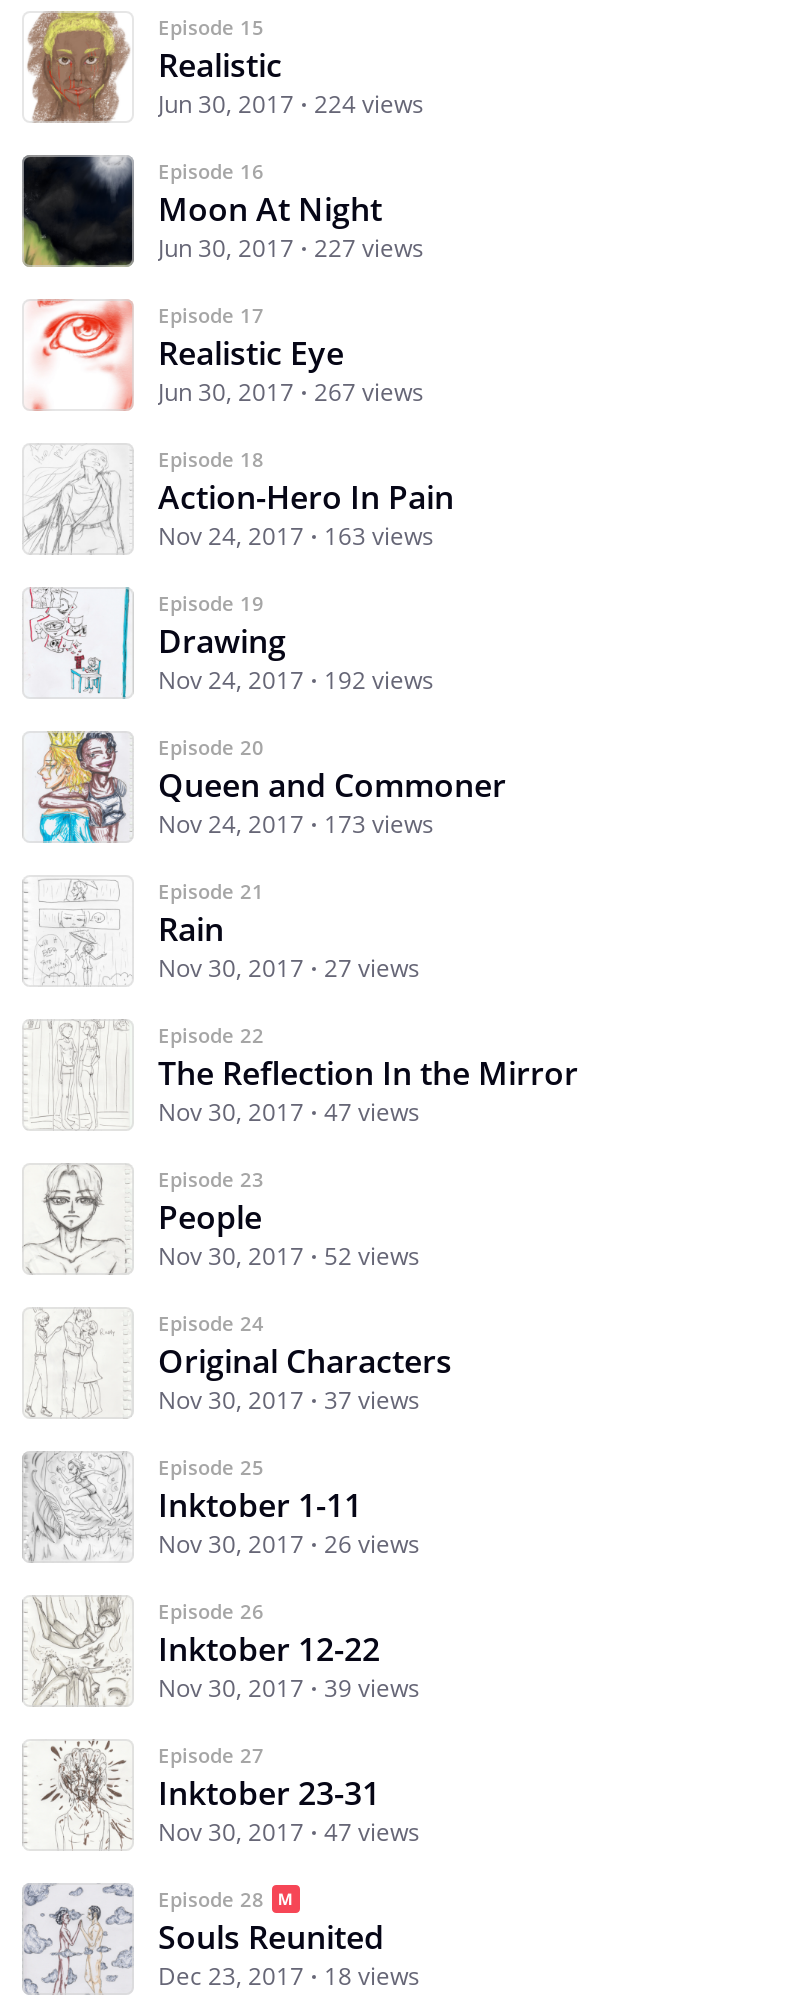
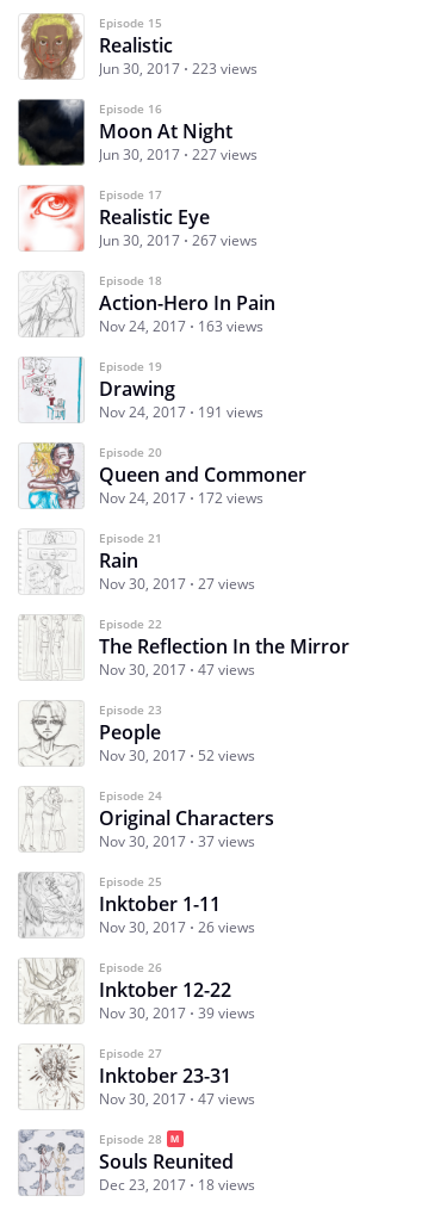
[158,88,424,122] Jun 30, 2017 224 views -> [99,59,258,79] Jun 30, 2017 223 views
[158,664,434,698] Nov 24, 2017 192 views -> [99,402,263,423] Nov 24, 2017 191 views
[158,808,434,842] Nov 24, 2017 173 views -> [99,488,263,508] Nov 24, 2017 172 views

